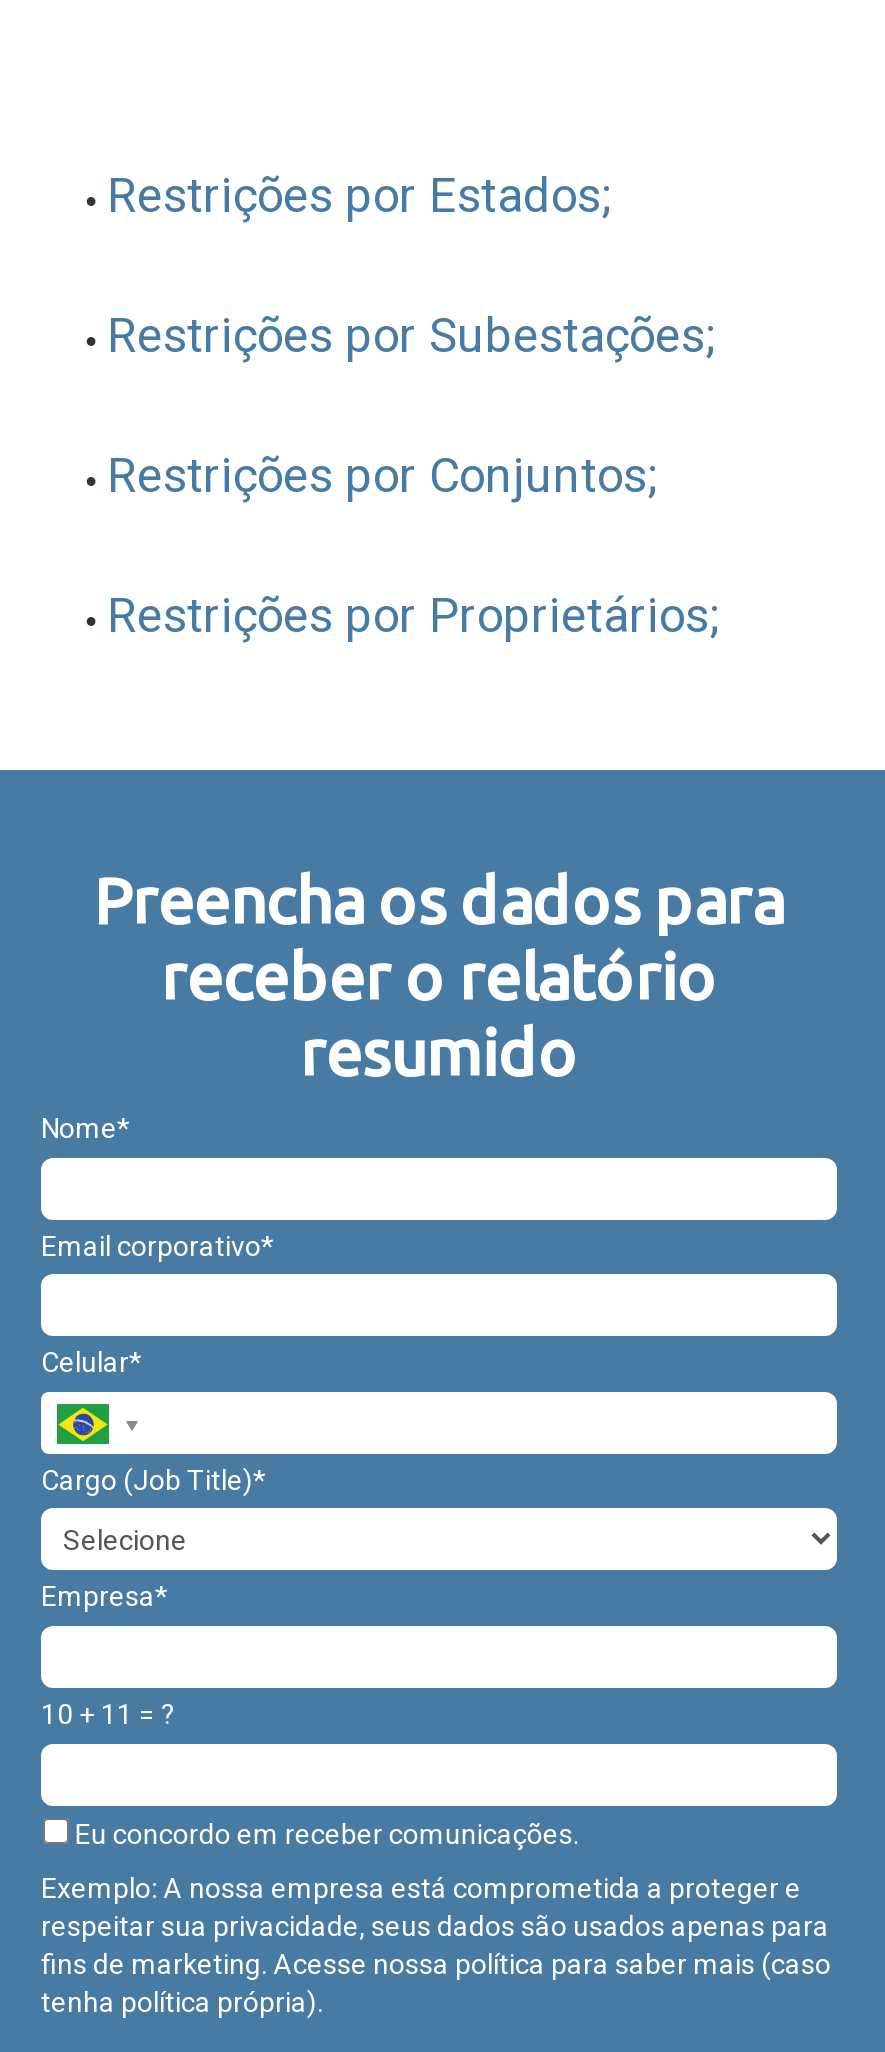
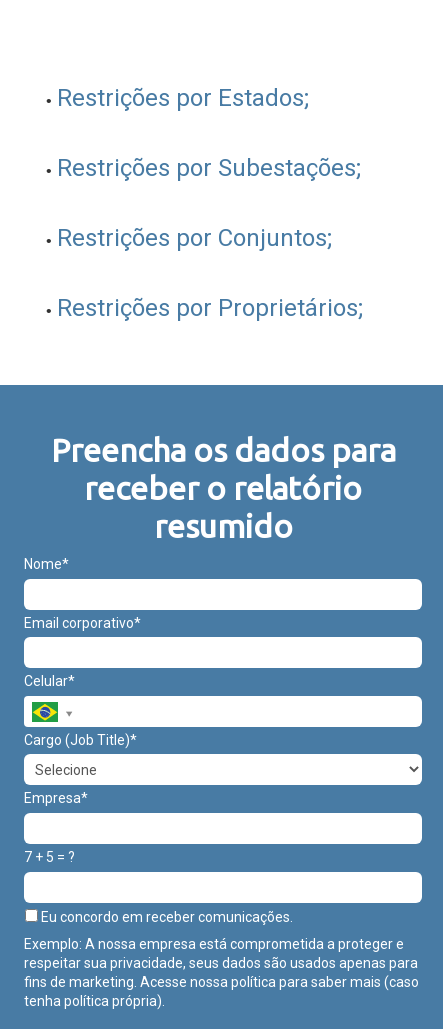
[41,1698,175,1730] 10 + 11 = ? -> [24,849,75,865] 7 + 5 = ?

